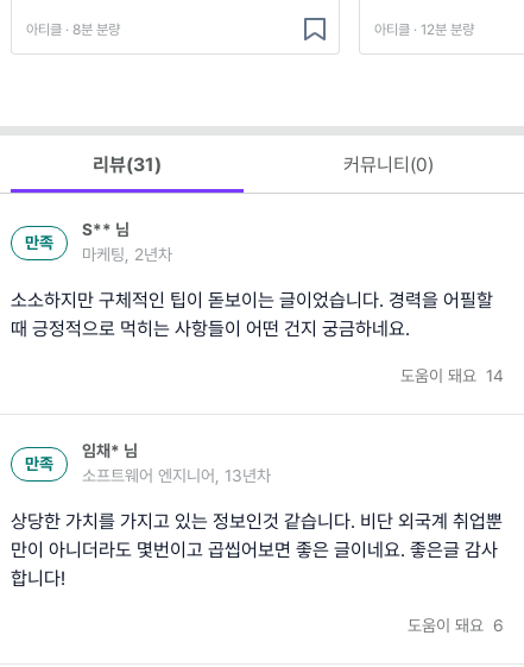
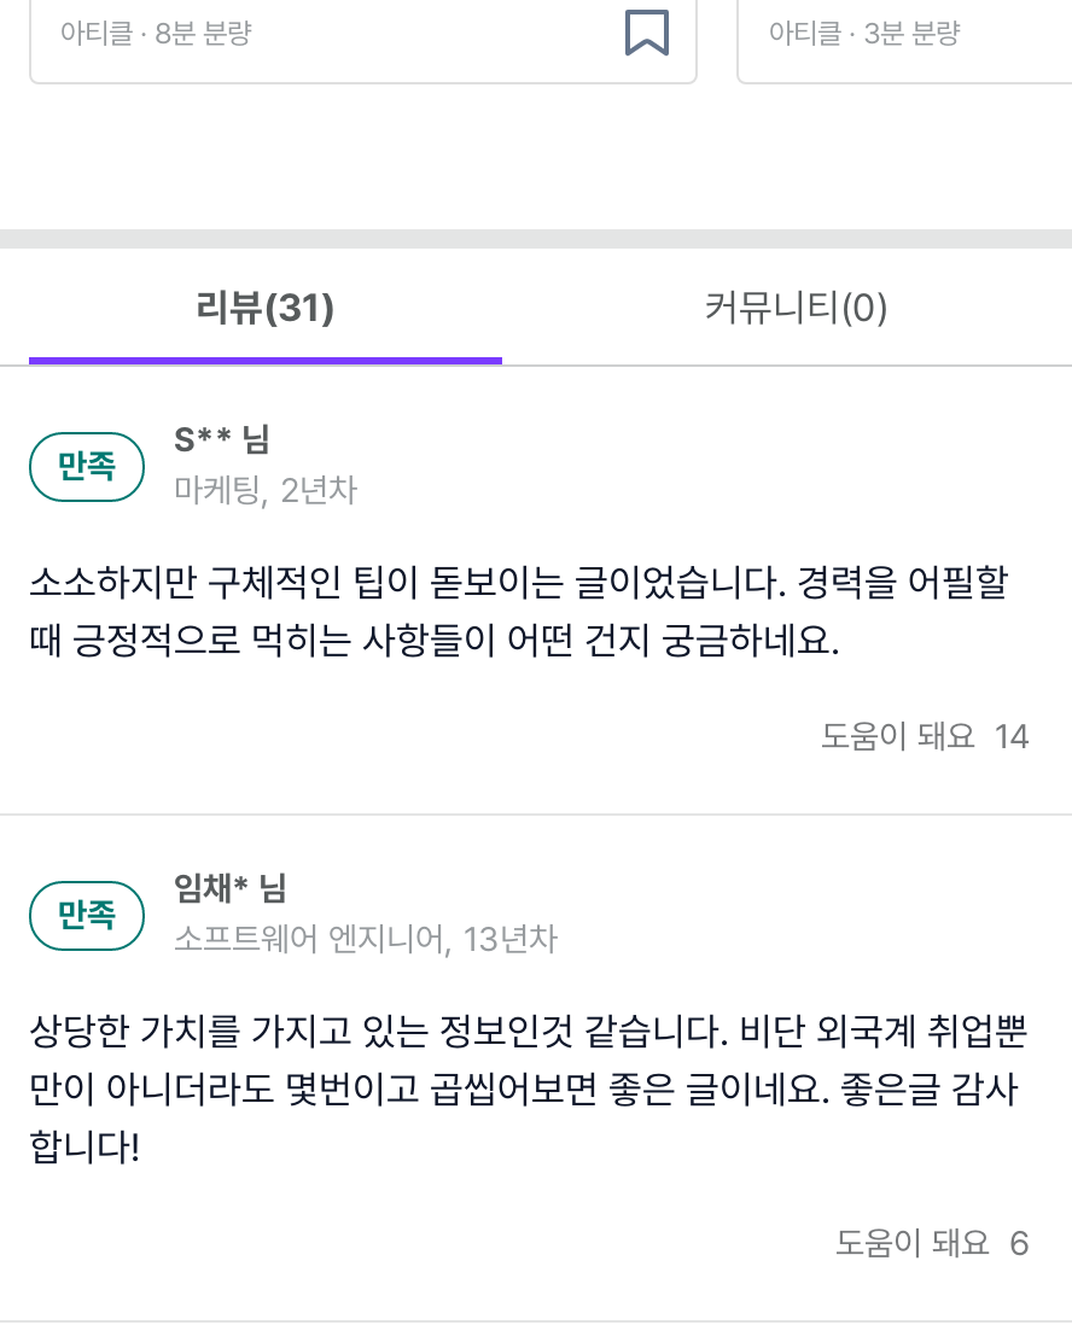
[375,22,475,38] 아티클 · 12분 분량 -> [769,17,960,51] 아티클 · 3분 분량

